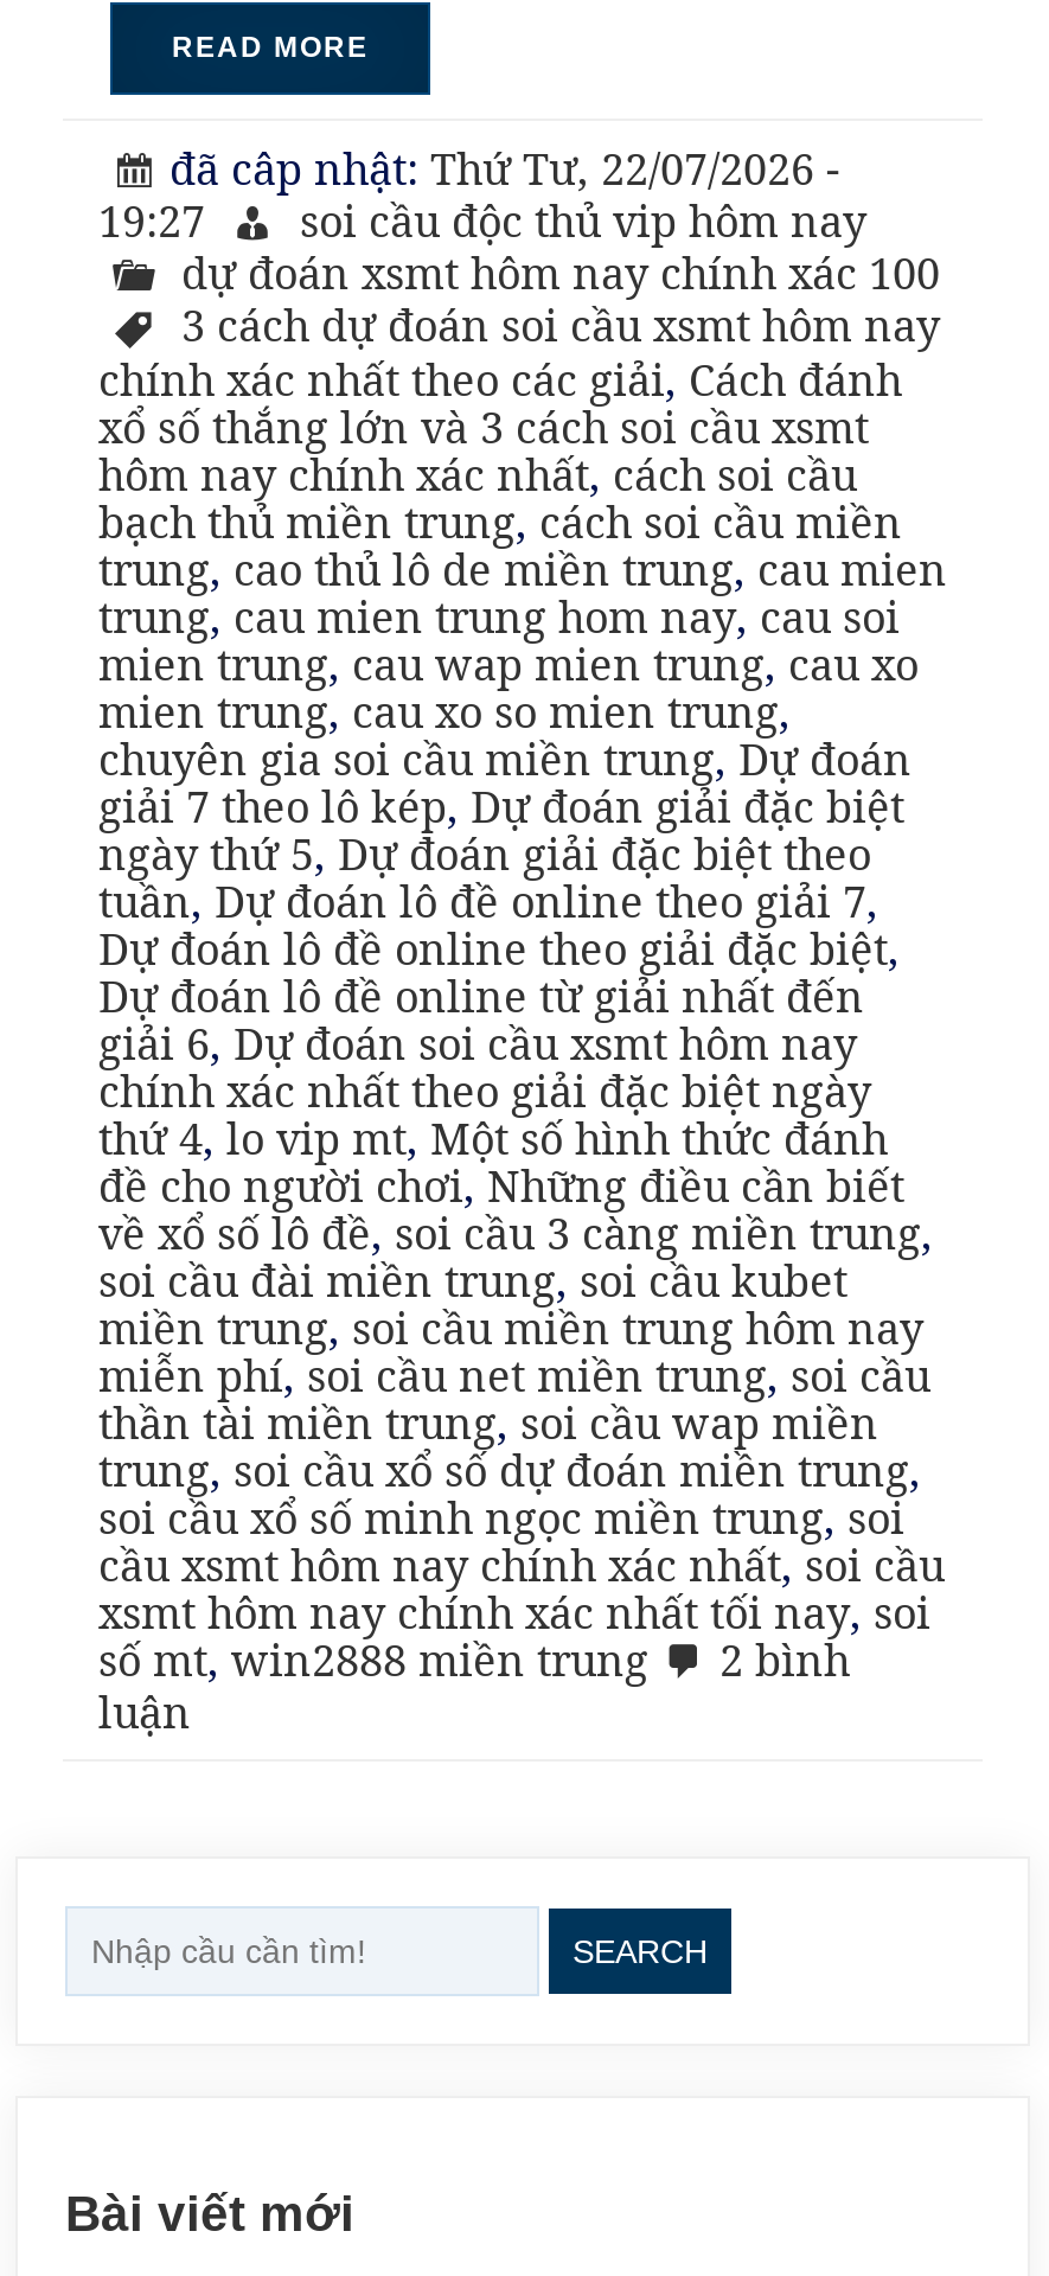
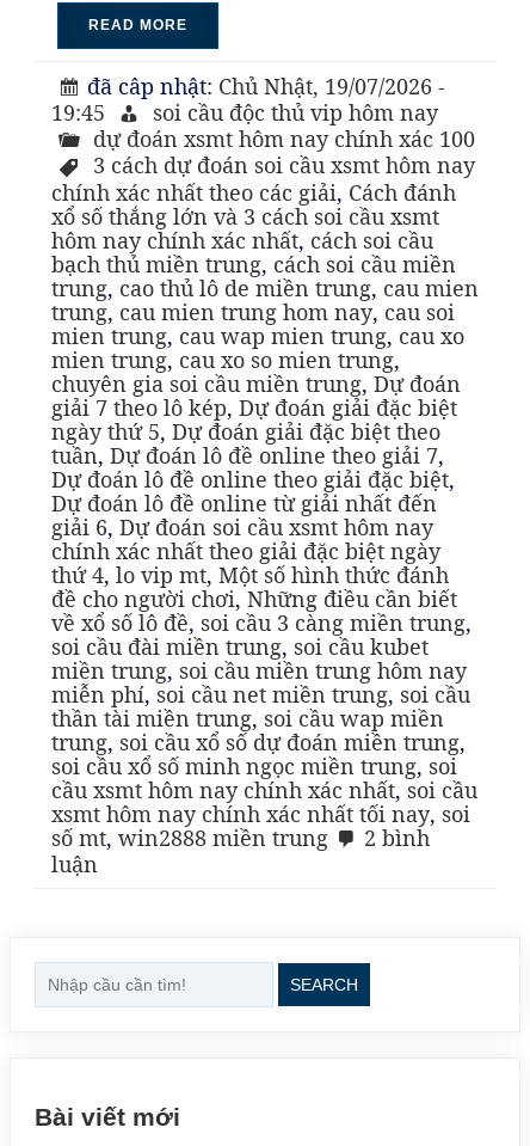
[169,140,840,197] đã câp nhật: Thứ Tư, 22/07/2026 - -> [87,72,445,100] đã câp nhật: Chủ Nhật, 19/07/2026 -
[98,192,866,249] 19:27 soi cầu độc thủ vip hôm nay -> [51,98,438,127] 19:45 soi cầu độc thủ vip hôm nay

